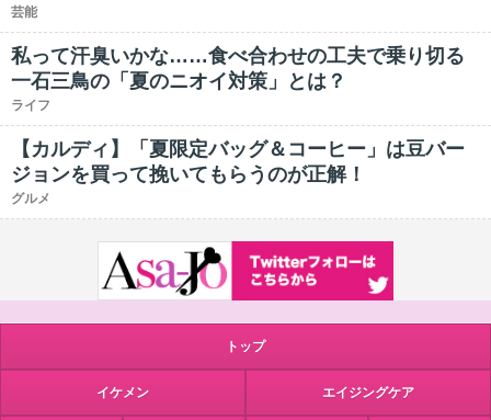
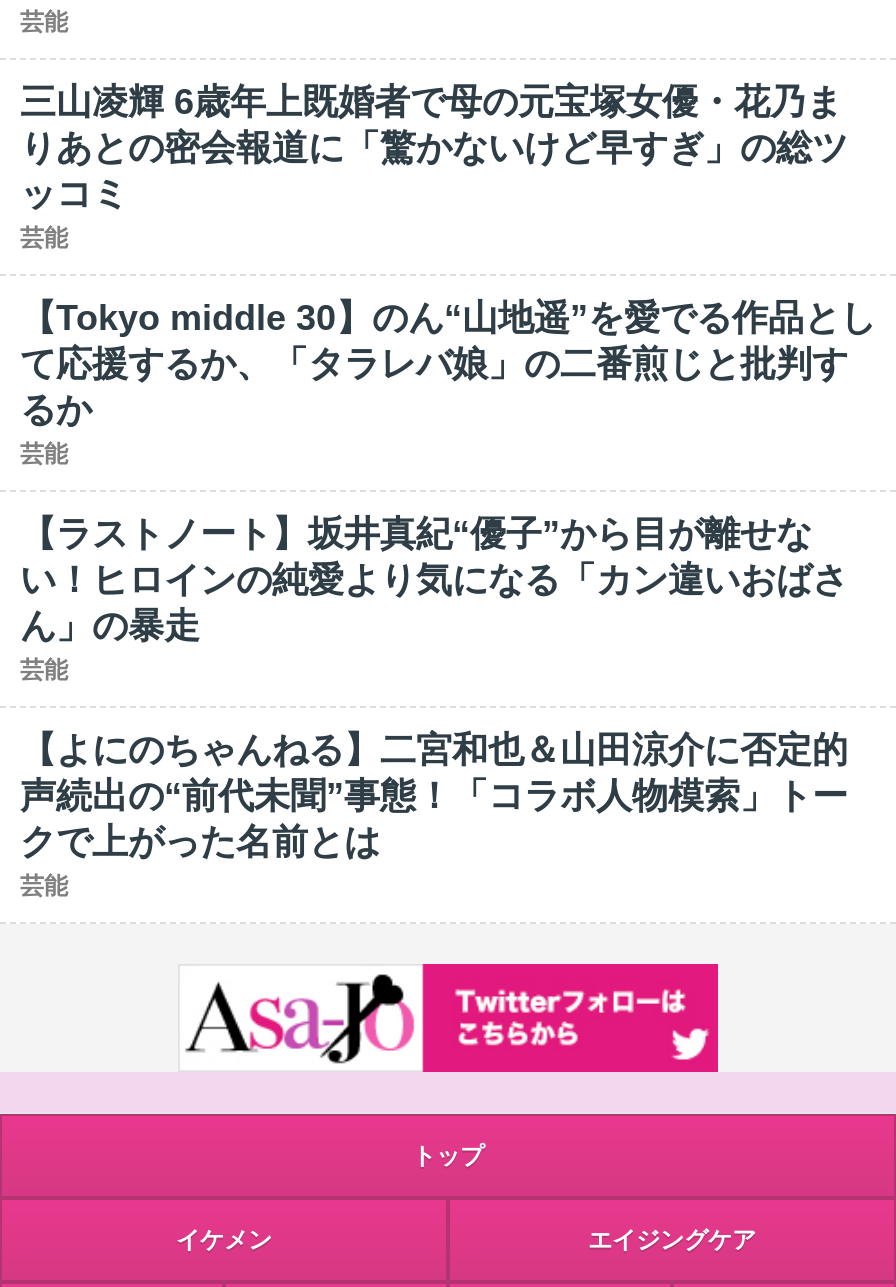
[11,45,465,206] 私って汗臭いかな……食べ合わせの工夫で乗り切る | 一石三鳥の「夏のニオイ対策」とは？ | ライフ | 【カルディ】「夏限定バッグ＆コーヒー」は豆バー | ジョンを買って挽いてもらうのが正解！ | グルメ -> [20,82,876,900] 三山凌輝 6歳年上既婚者で母の元宝塚女優・花乃ま | りあとの密会報道に「驚かないけど早すぎ」の総ツ | ッコミ | 芸能 | 【Tokyo middle 30】のん“山地遥”を愛でる作品とし | て応援するか、「タラレバ娘」の二番煎じと批判す | るか | 芸能 | 【ラストノート】坂井真紀“優子”から目が離せな | い！ヒロインの純愛より気になる「カン違いおばさ | ん」の暴走 | 芸能 | 【よにのちゃんねる】二宮和也＆山田涼介に否定的 | 声続出の“前代未聞”事態！「コラボ人物模索」トー | クで上がった名前とは | 芸能

